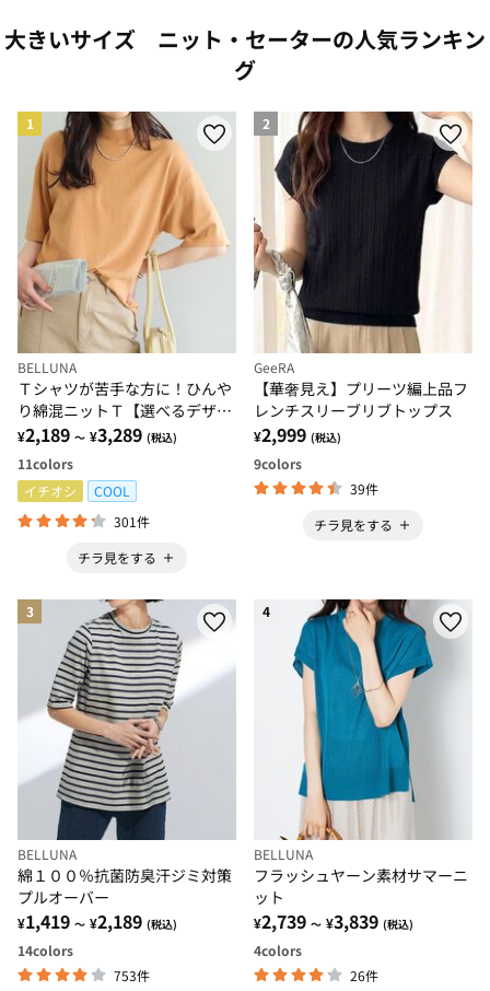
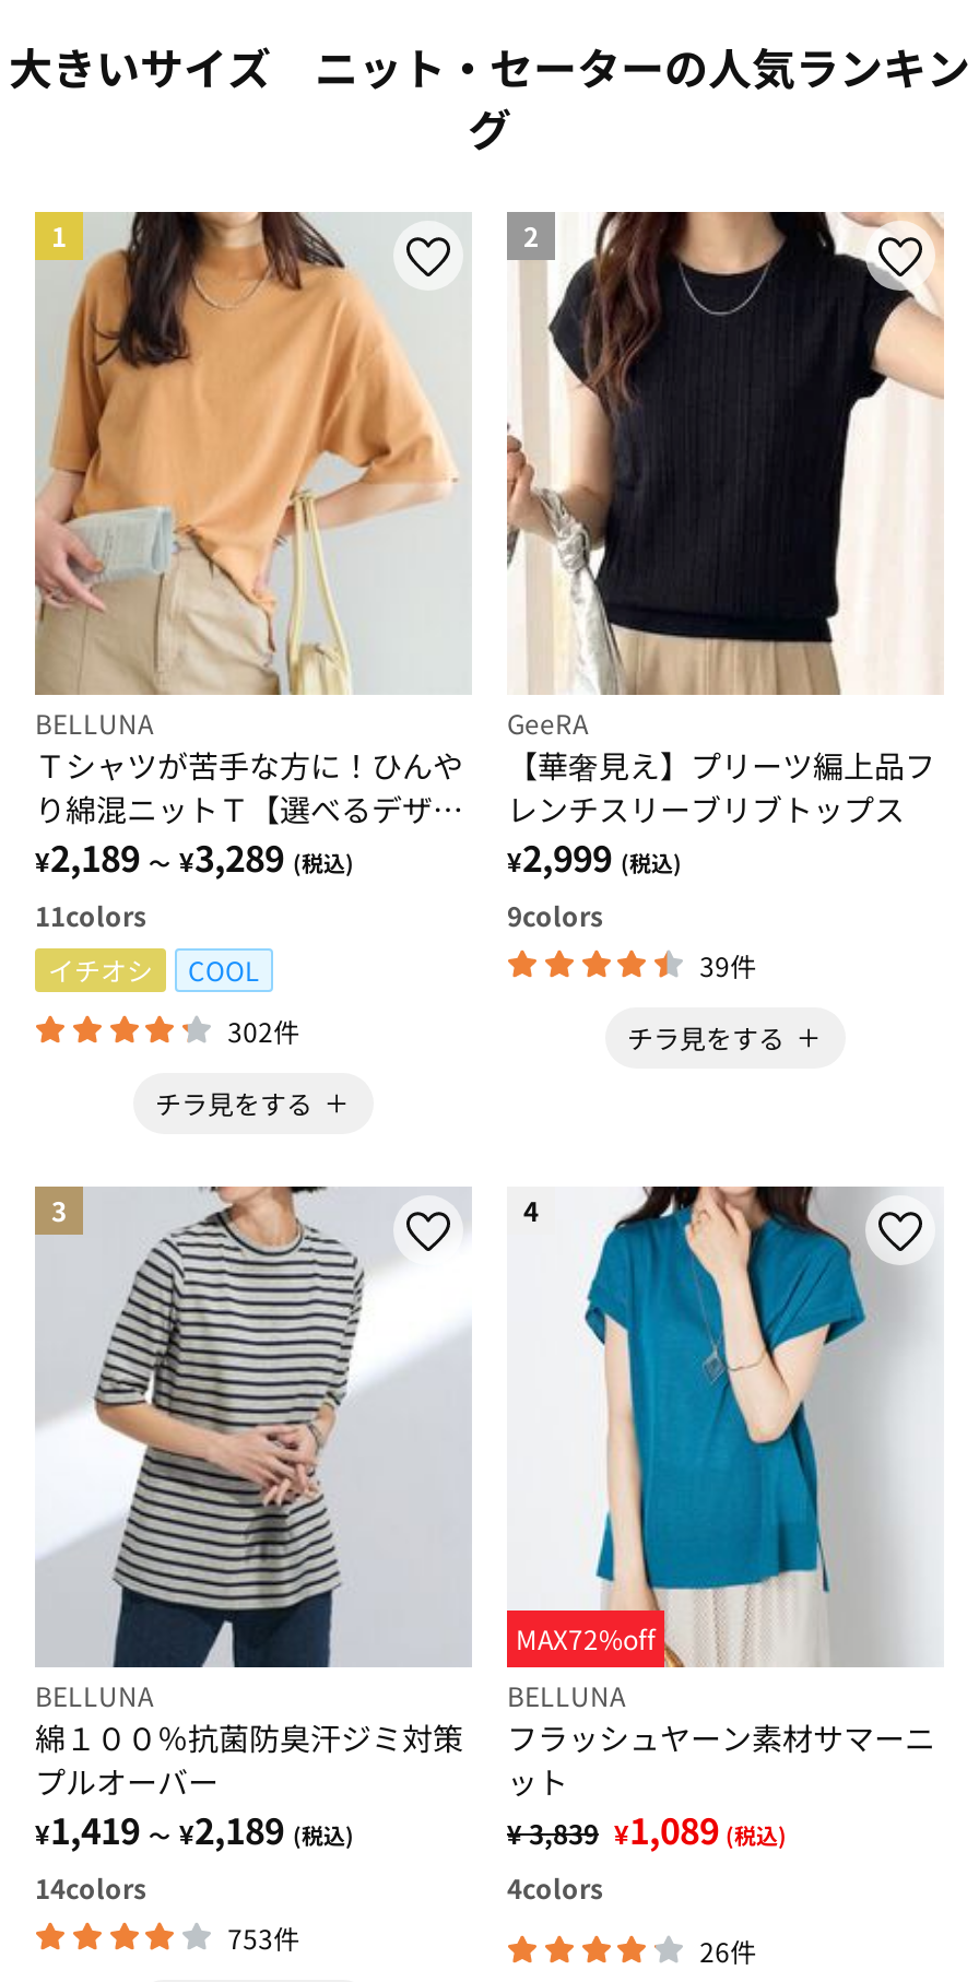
[114,511,150,530] 301件 -> [227,1011,300,1048] 302件
none -> [516,1619,656,1657] MAX72%off
[254,908,413,934] ¥2,739 ～ ¥3,839 (税込) -> [507,1803,787,1855] ¥ 3,839 ¥1,089 (税込)

